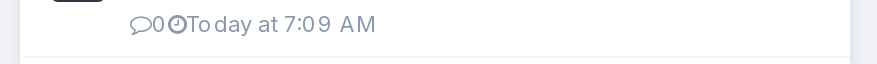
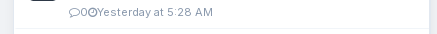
[186,10,376,38] Today at 7:09 AM -> [97,5,213,19] Yesterday at 5:28 AM

